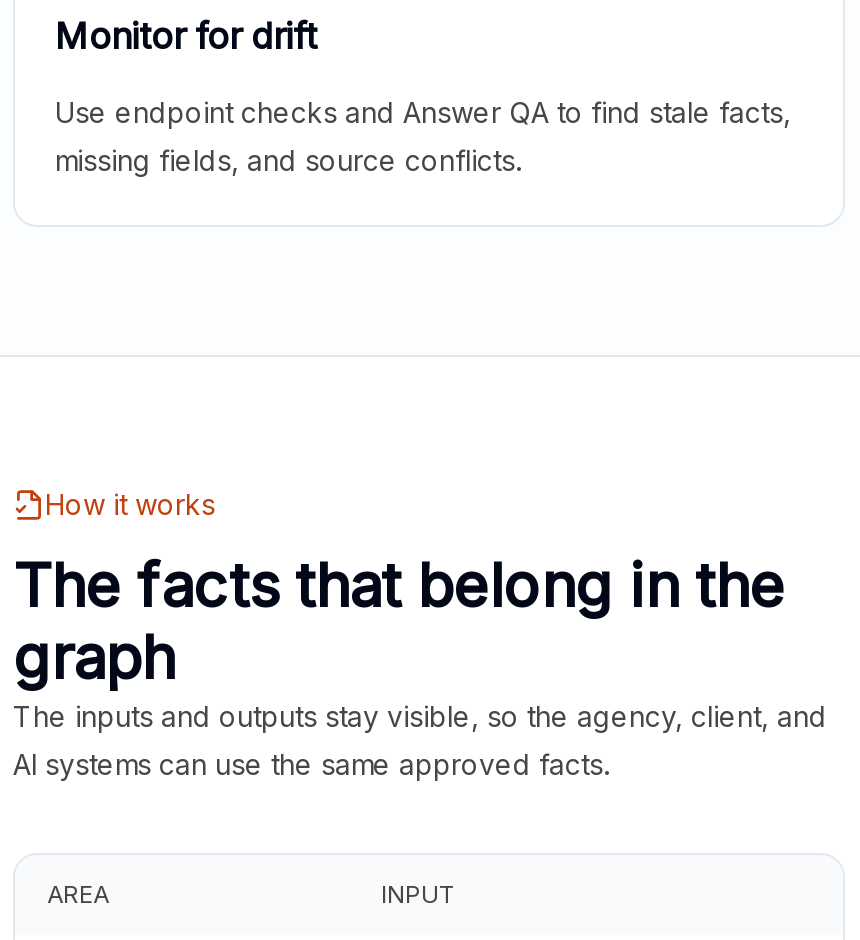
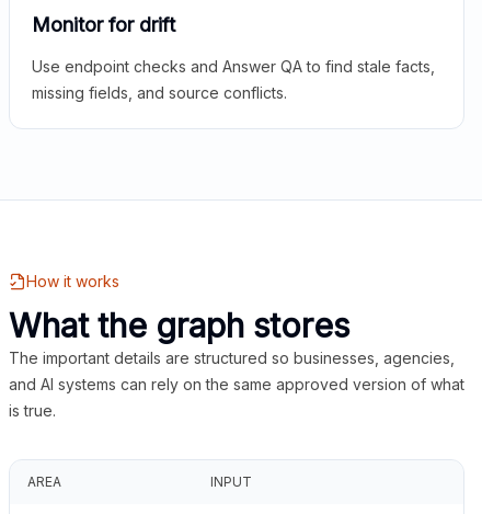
[13,549,827,781] The facts that belong in the | graph | The inputs and outputs stay visible, so the agency, client, and | AI systems can use the same approved facts. -> [9,306,464,420] What the graph stores | The important details are structured so businesses, agencies, | and AI systems can rely on the same approved version of what | is true.

